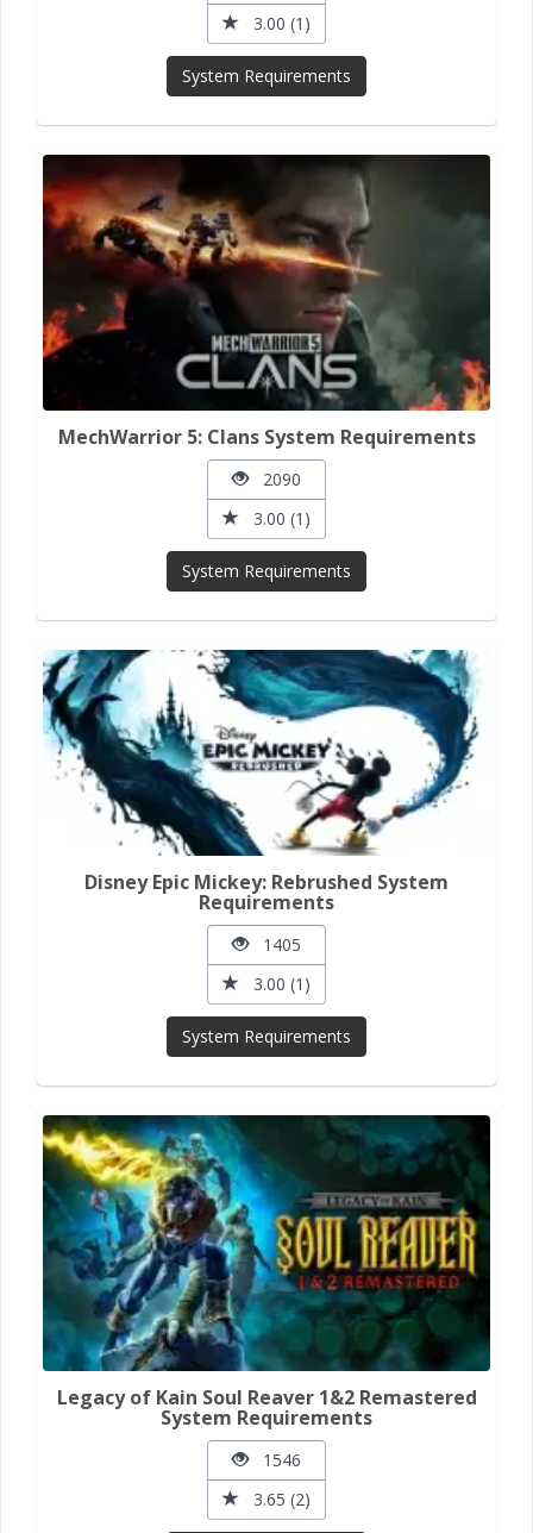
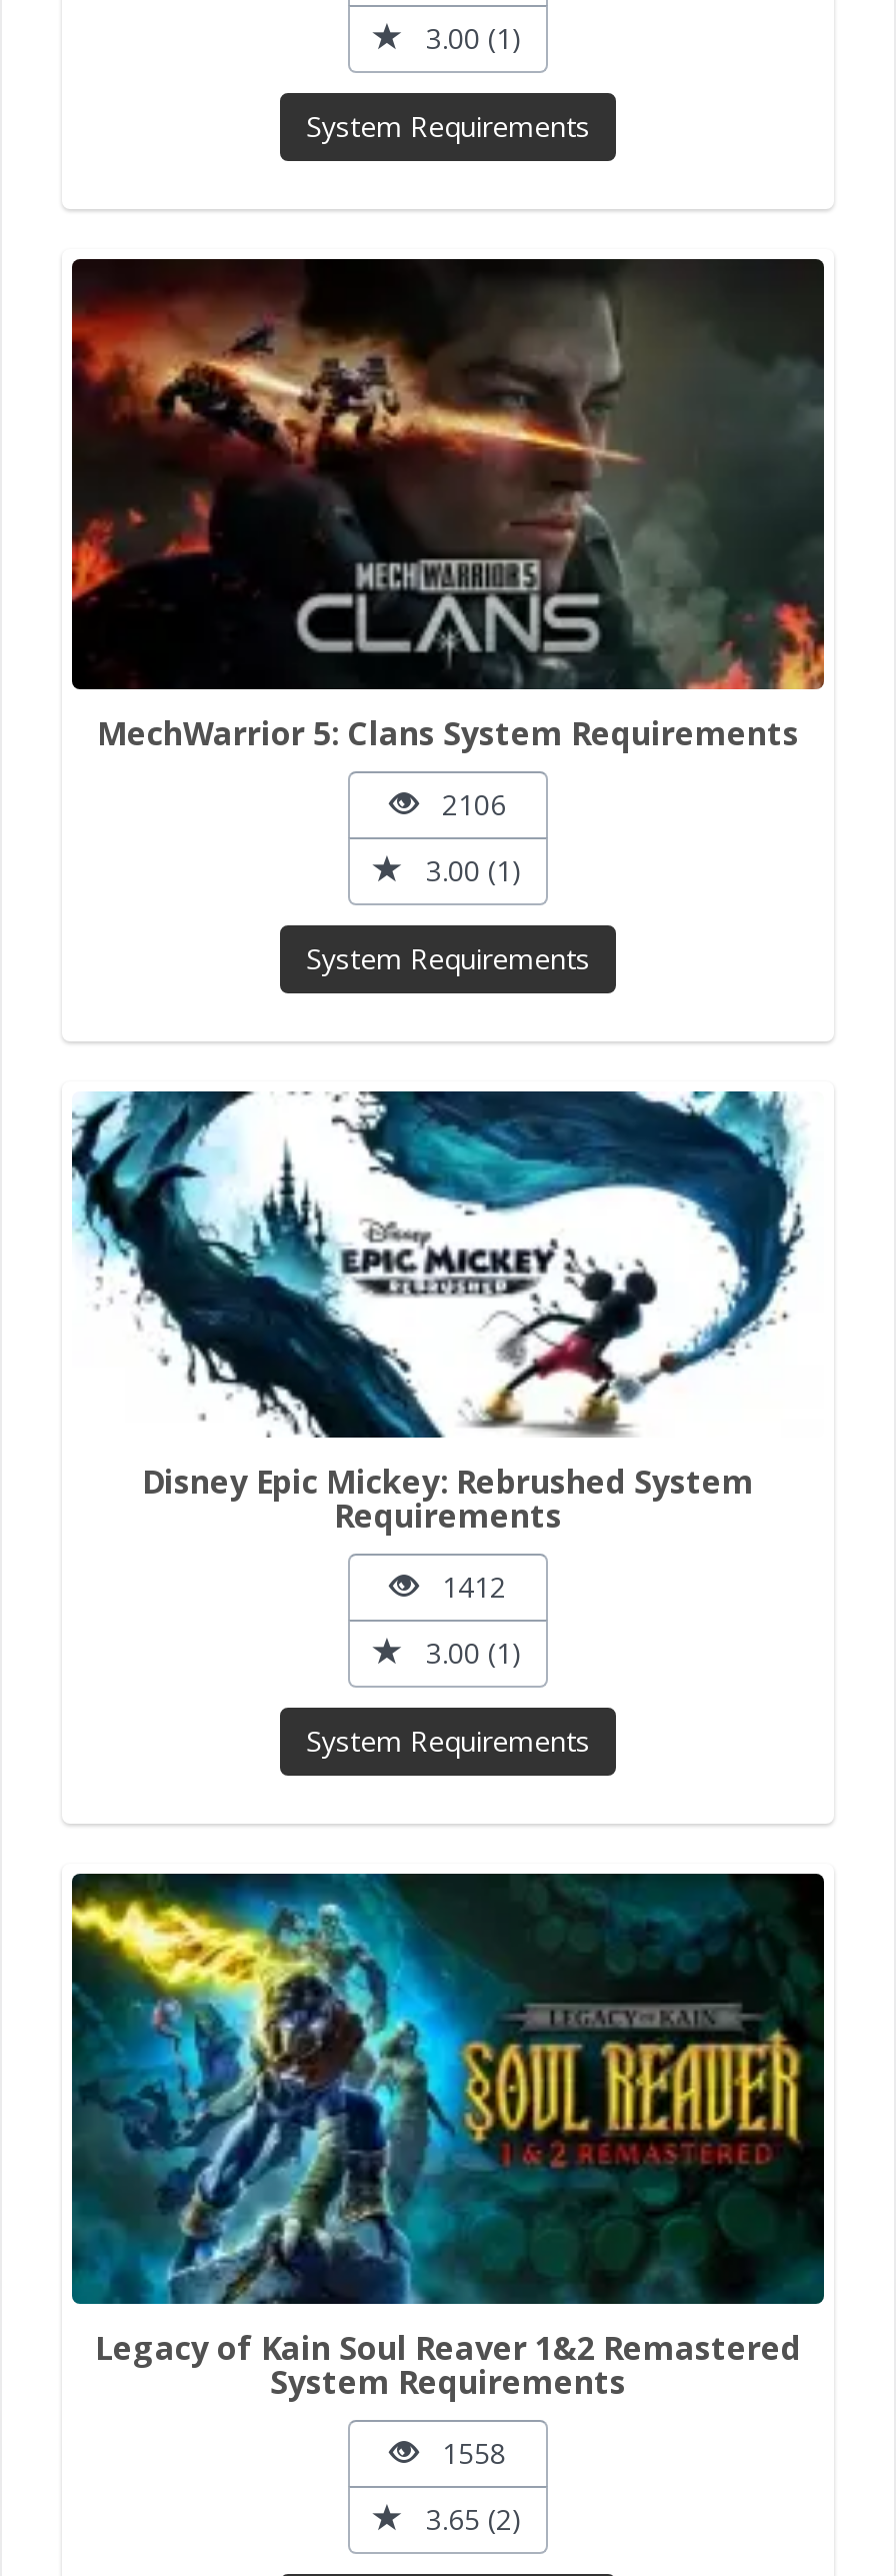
[249,468,301,491] 2090 -> [418,786,506,824] 2106
[249,933,301,956] 1405 -> [418,1568,506,1606] 1412
[249,1449,301,1471] 1546 -> [418,2435,506,2473] 1558

